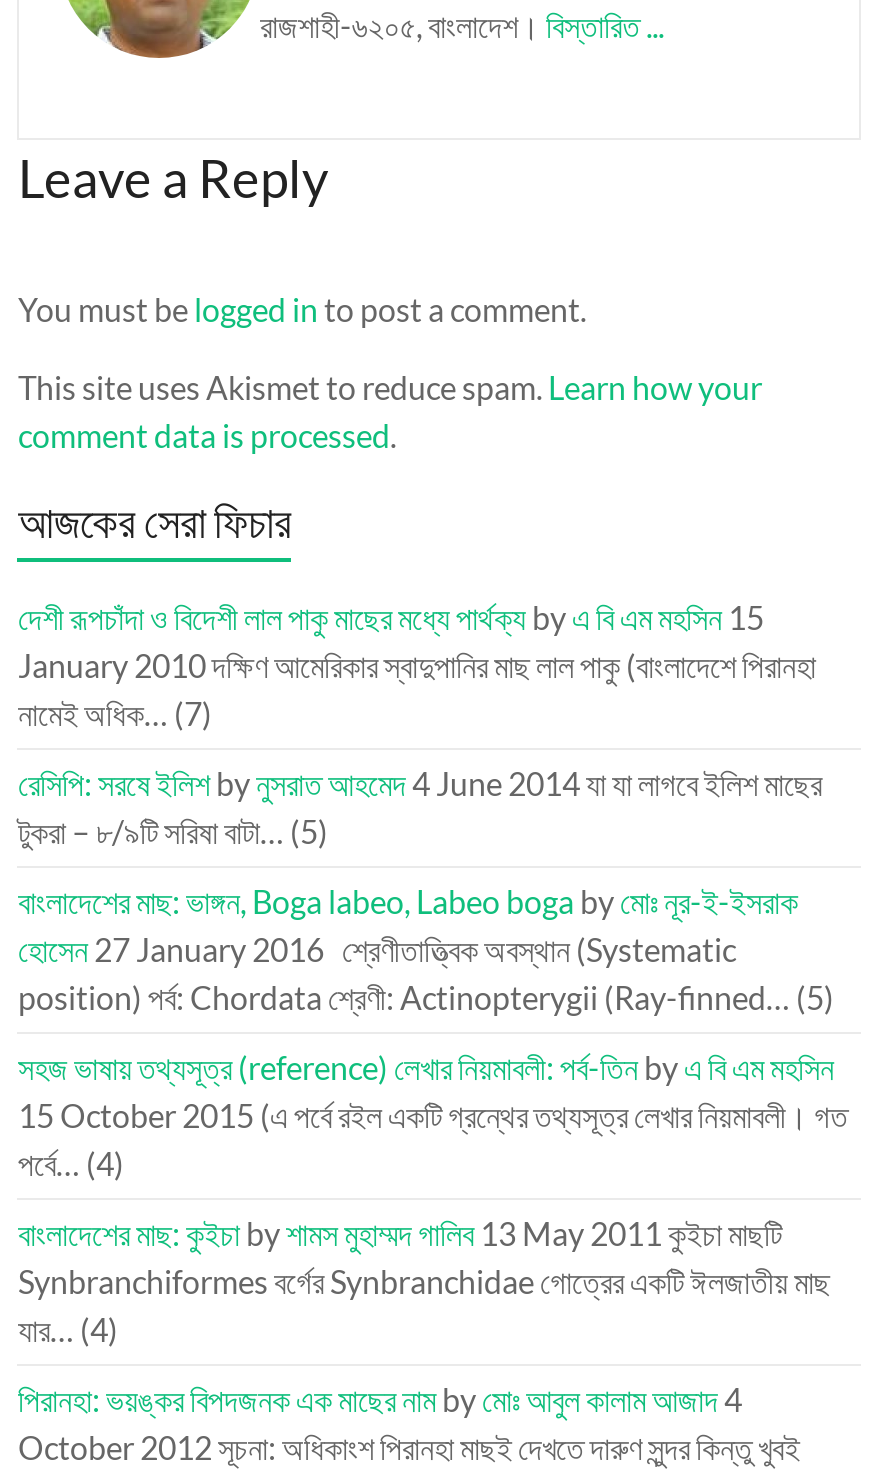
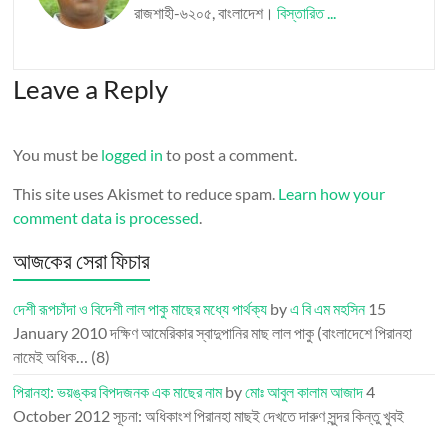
[18,694,848,1348] নামেই অধিক… (7) | রেসিপি: সরষে ইলিশ byনুসরাত আহমেদ 4 June 2014 যা যা লাগবে ইলিশ মাছের | টুকরা – ৮/৯টি সরিষা বাটা… (5) | বাংলাদেশের মাছ: ভাঙ্গন, Boga labeo, Labeo boga by মোঃ নূর-ই-ইসরাক | হোসেন 27 January 2016 শ্রেণীতাত্ত্বিক অবস্থান (Systematic | position) পর্ব: Chordata শ্রেণী: Actinopterygii (Ray-finned… (5) | সহজ ভাষায় তথ্যসূত্র (reference) লেখার নিয়মাবলী: পর্ব-তিন by এ বি এম মহসিন | 15 October 2015 (এ পর্বে রইল একটি গ্রন্থের তথ্যসূত্র লেখার নিয়মাবলী। গত | পর্বে… (4) | বাংলাদেশের মাছ: কুইচা byশামস মুহাম্মদ গালিব 13 May 2011 কুইচা মাছটি | Synbranchiformes বর্গের Synbranchidae গোত্রের একটি ঈলজাতীয় মাছ | যার… (4) -> [13,347,110,366] নামেই অধিক… (8)

